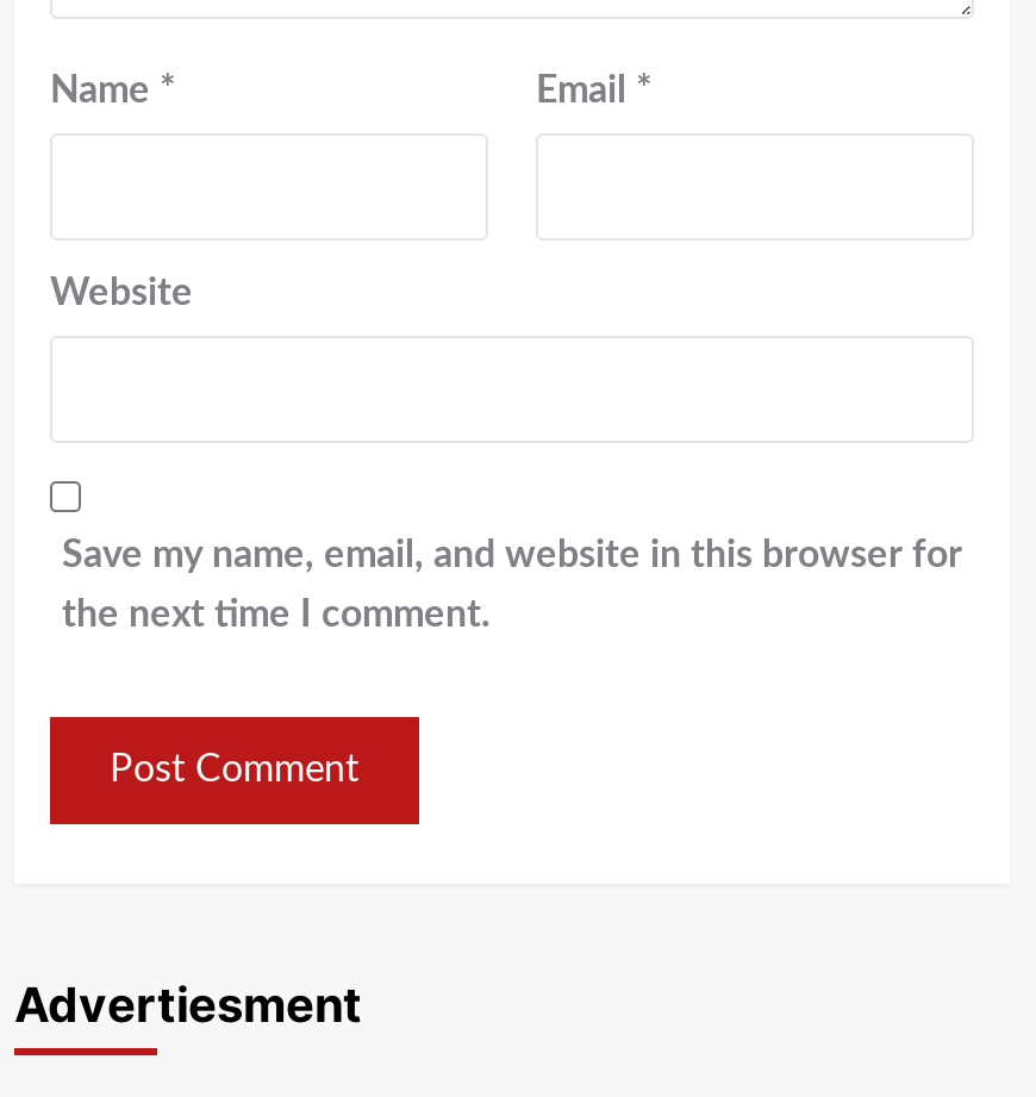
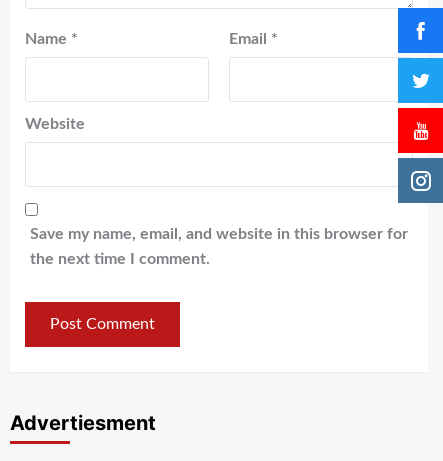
none -> [397,7,440,204] [image]

